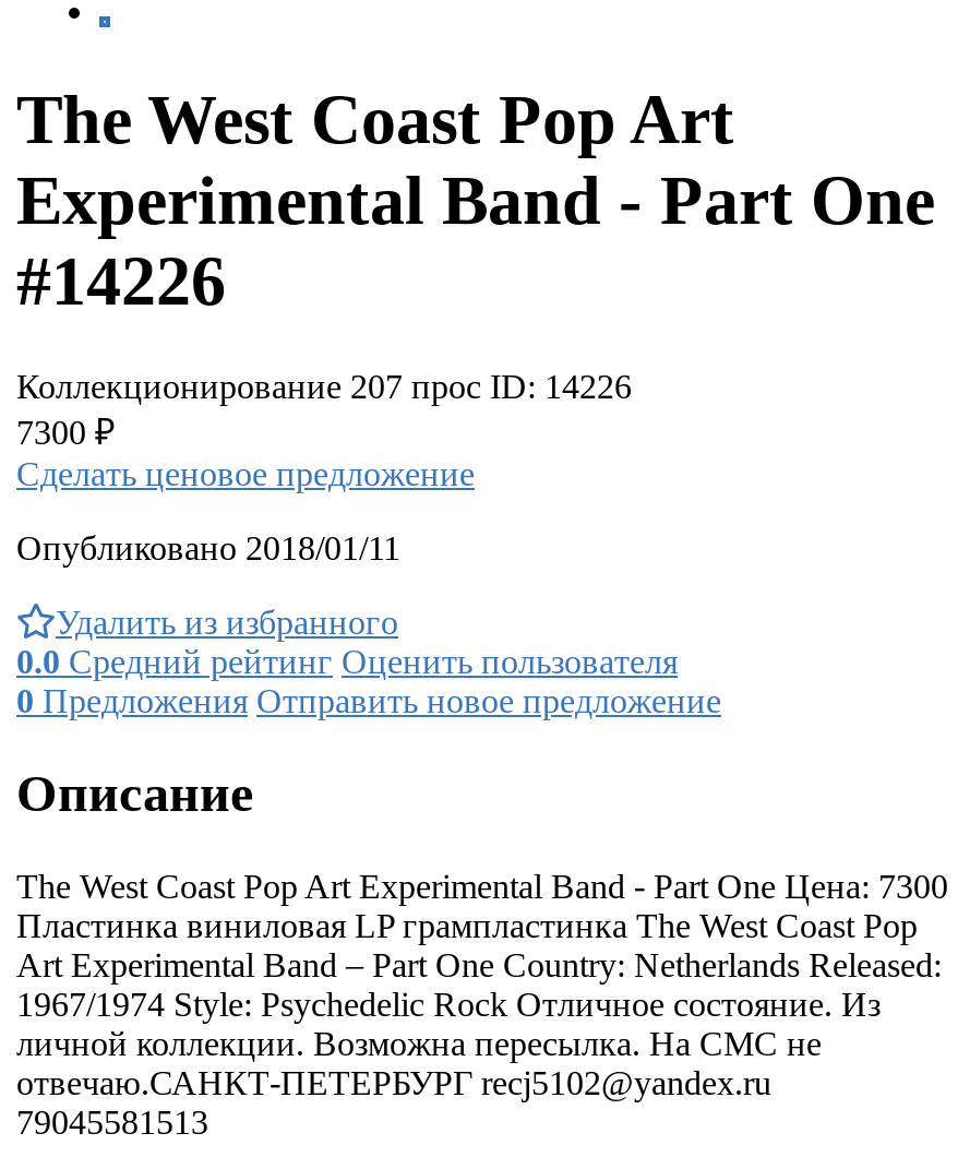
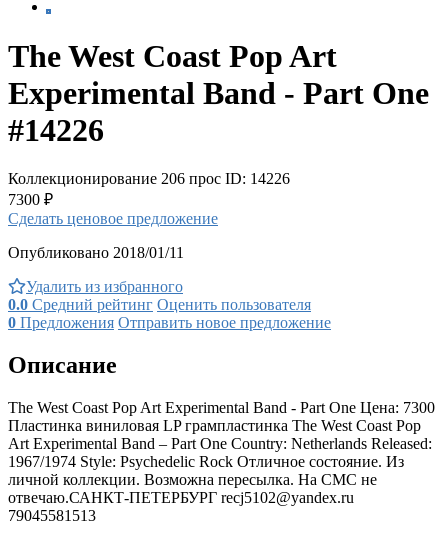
[16,368,632,405] Коллекционирование 207 прос ID: 14226 -> [8,170,290,187] Коллекционирование 206 прос ID: 14226

